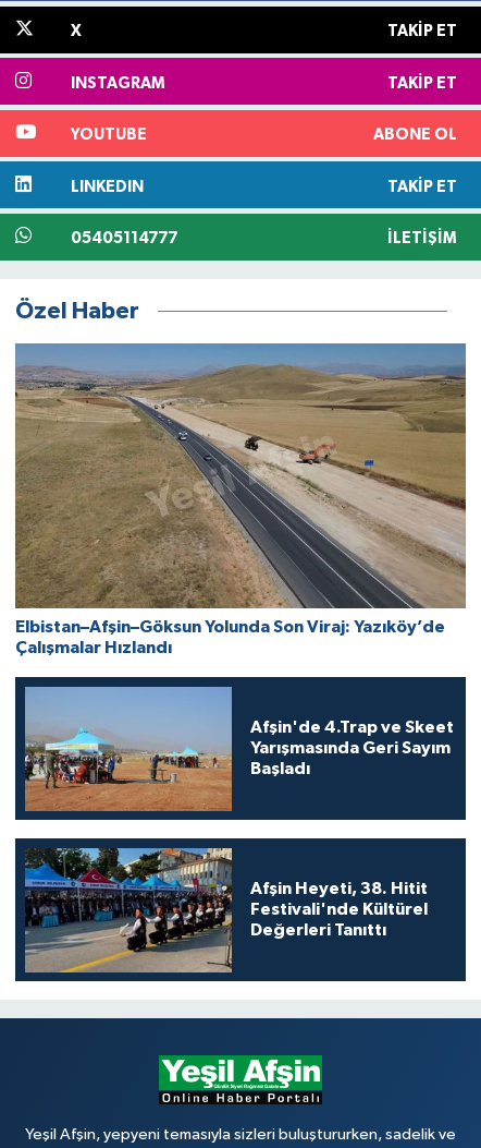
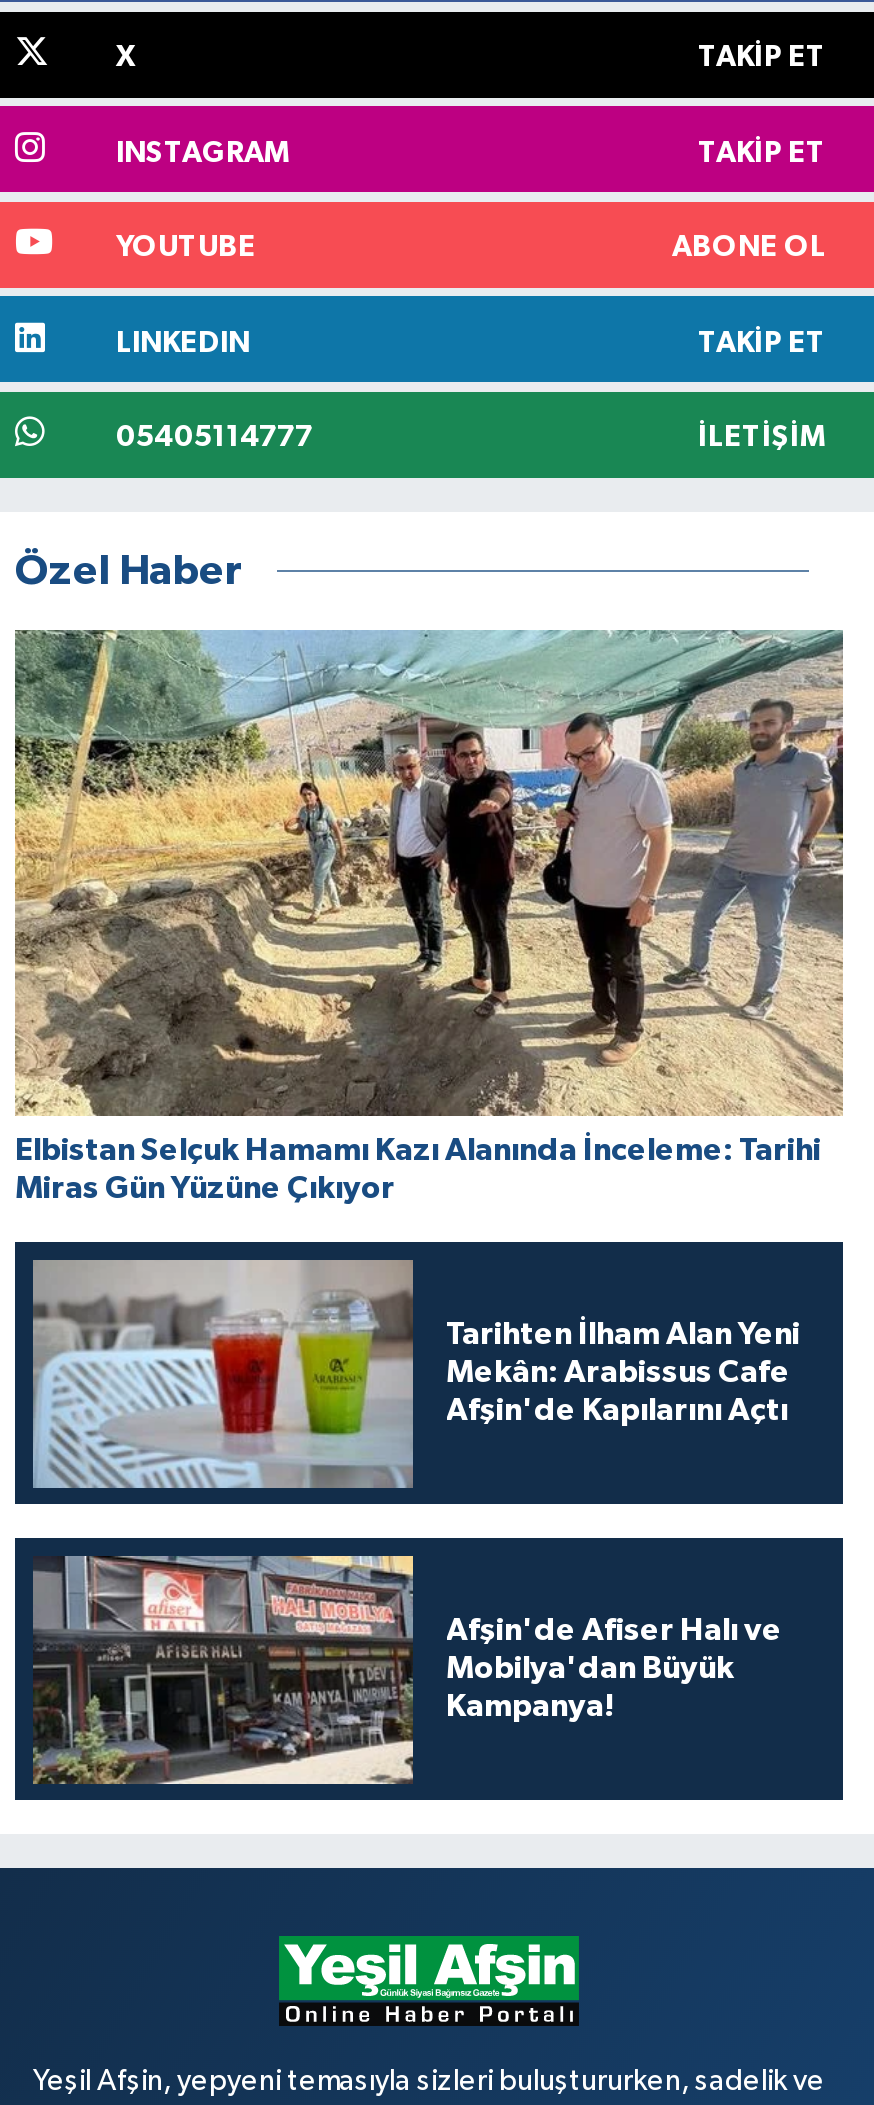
[14,342,467,656] [image] | Elbistan–Afşin–Göksun Yolunda Son Viraj: Yazıköy’de | Çalışmalar Hızlandı -> [13,628,845,1204] [image] | Elbistan Selçuk Hamamı Kazı Alanında İnceleme: Tarihi | Miras Gün Yüzüne Çıkıyor
[24,687,453,812] [image] | Afşin'de 4.Trap ve Skeet | Yarışmasında Geri Sayım | Başladı -> [31,1260,800,1490] [image] | Tarihten İlham Alan Yeni | Mekân: Arabissus Cafe | Afşin'de Kapılarını Açtı
[24,847,427,974] [image] | Afşin Heyeti, 38. Hitit | Festivali'nde Kültürel | Değerleri Tanıttı -> [31,1554,782,1784] [image] | Afşin'de Afiser Halı ve | Mobilya'dan Büyük | Kampanya!

